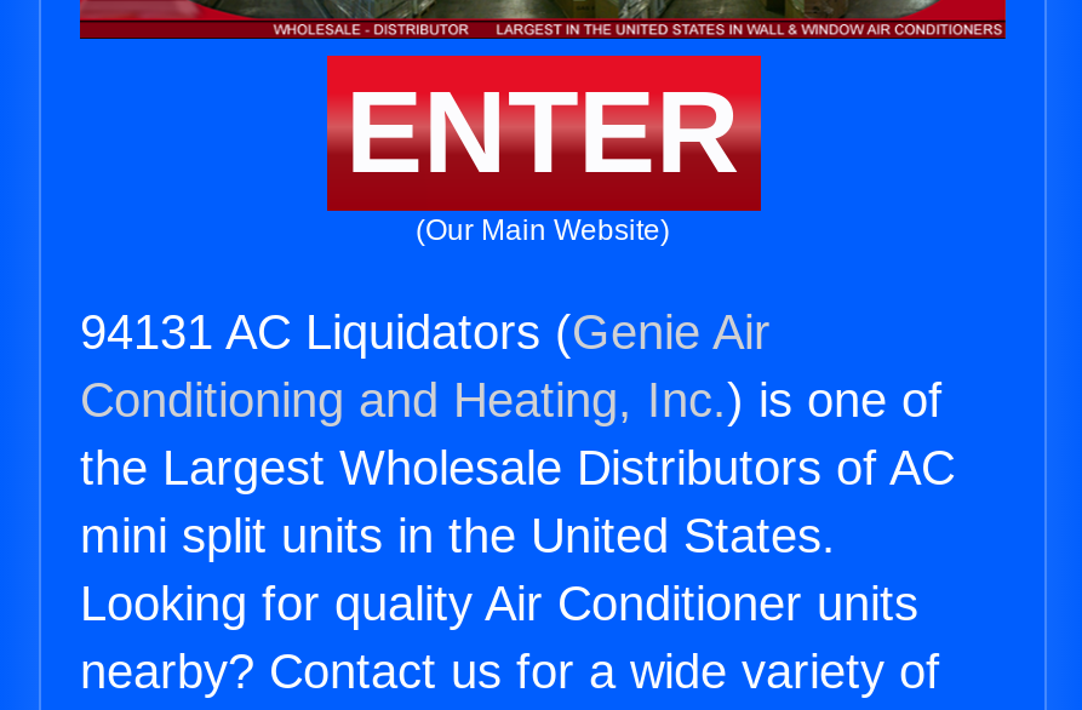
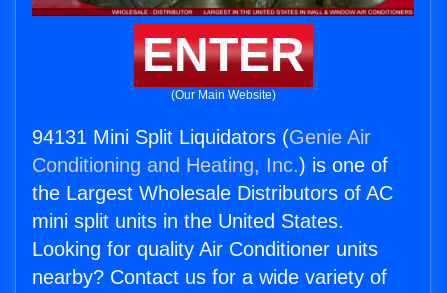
[80,306,771,359] 94131 AC Liquidators (Genie Air -> [32,126,371,148] 94131 Mini Split Liquidators (Genie Air

